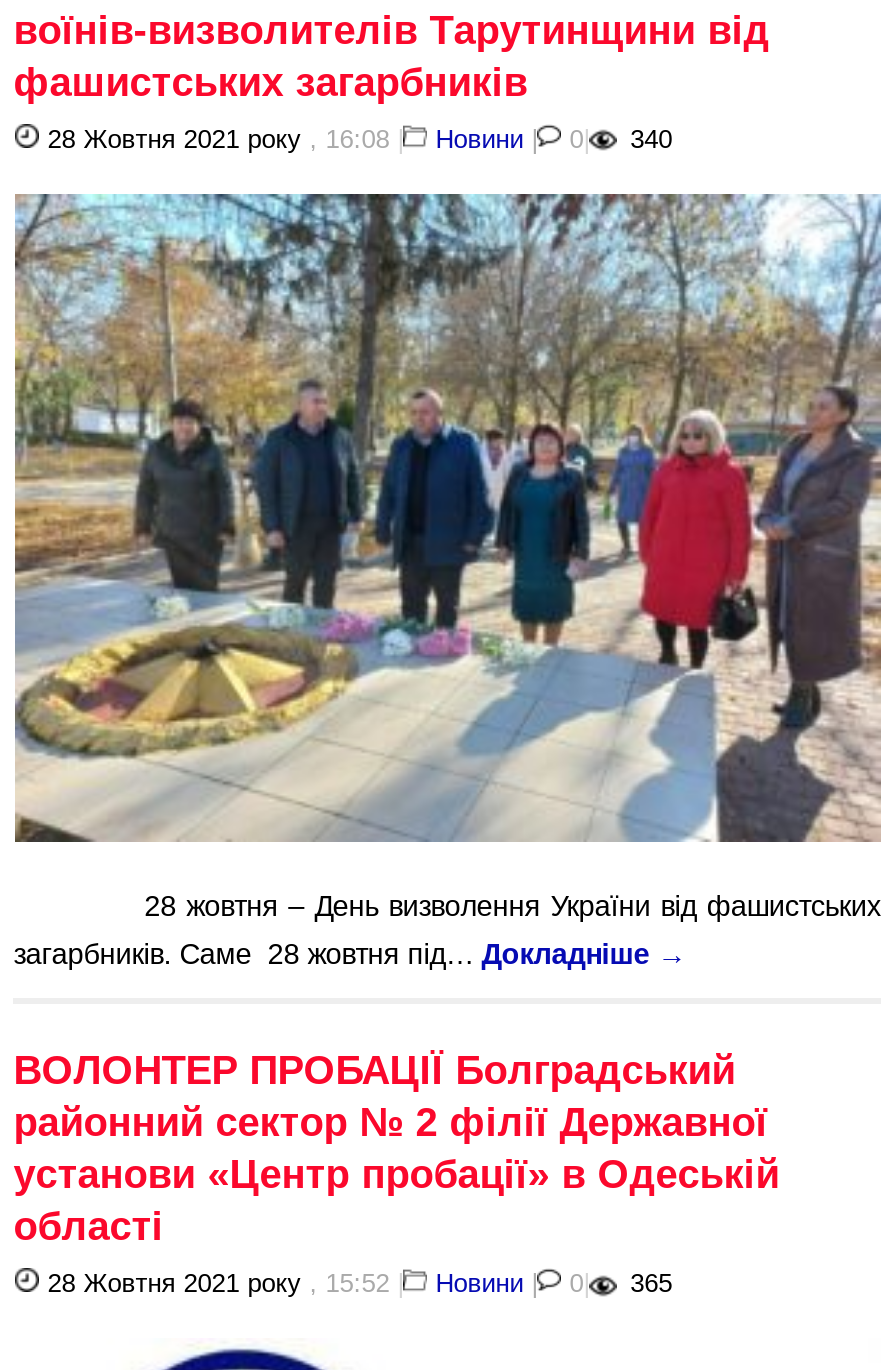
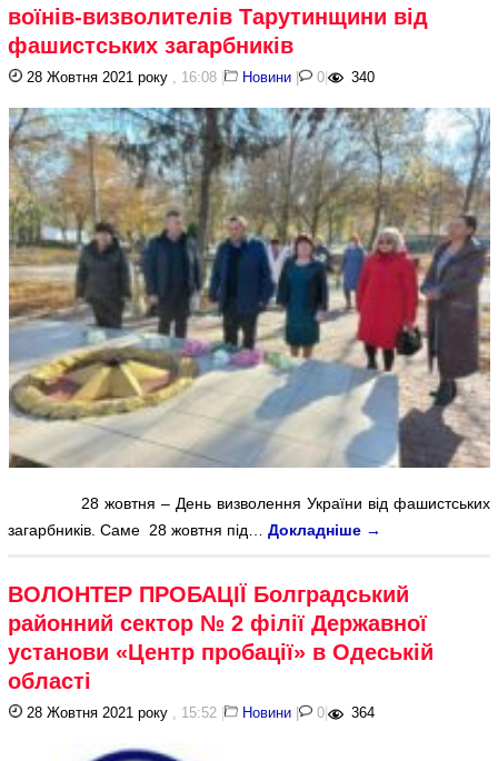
[630,1268,672,1298] 365 -> [351,704,374,721] 364

